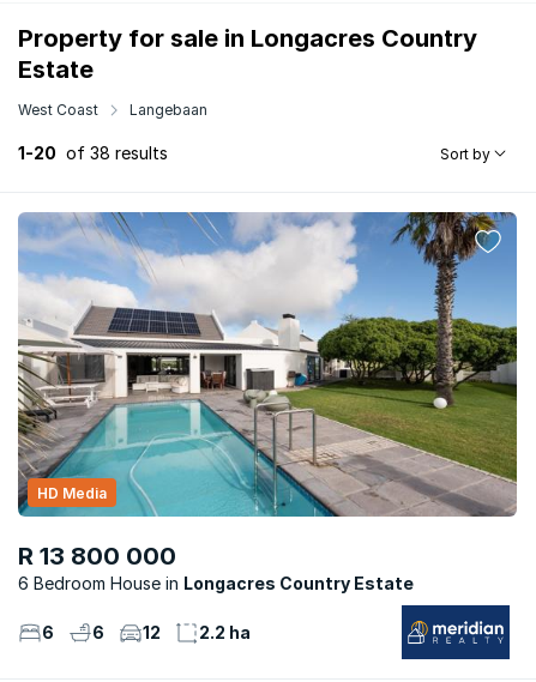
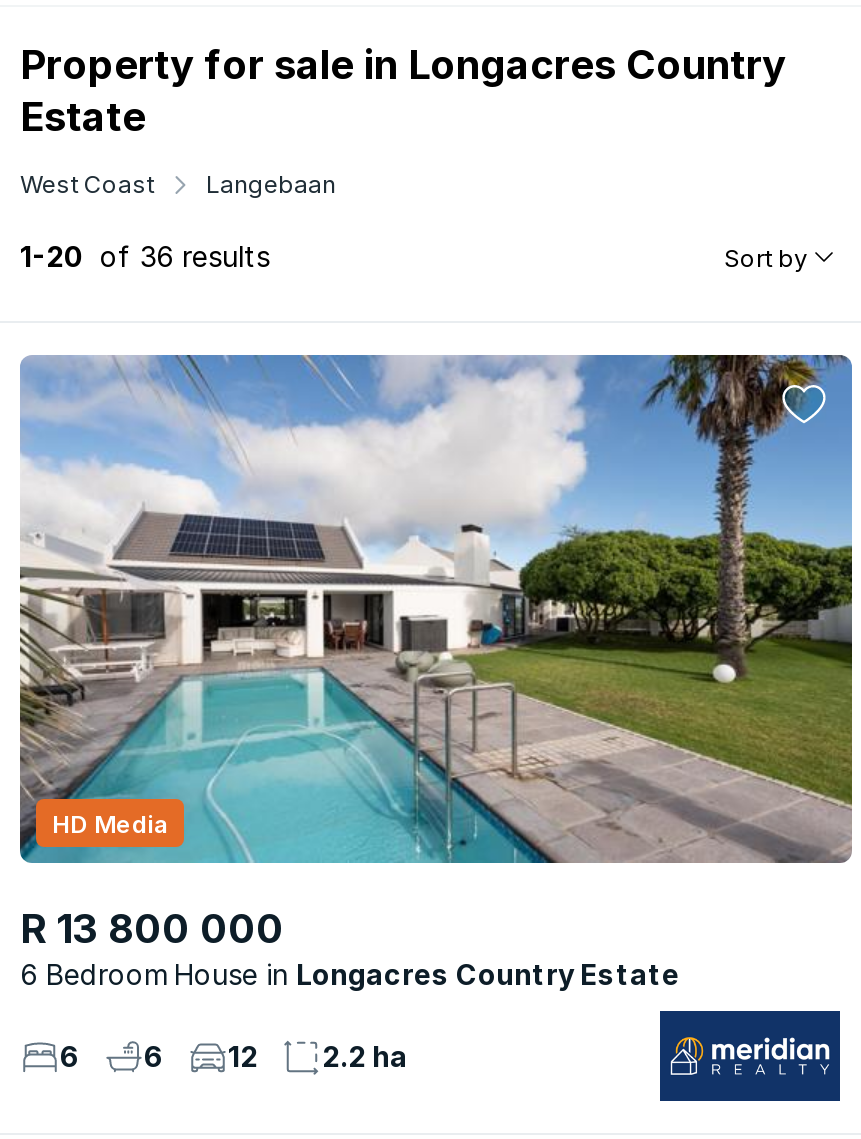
[18,143,168,163] 1-20 of 38 results -> [20,240,270,274] 1-20 of 36 results

